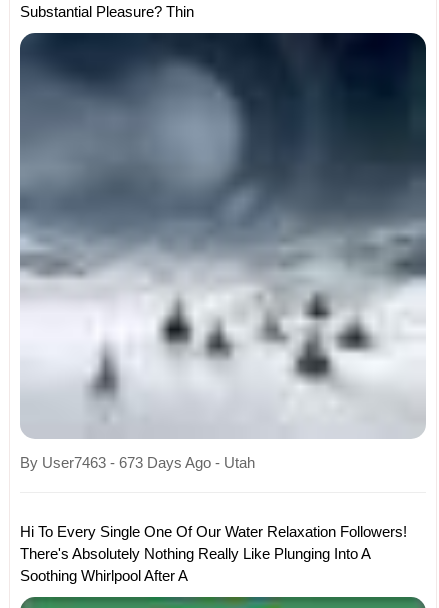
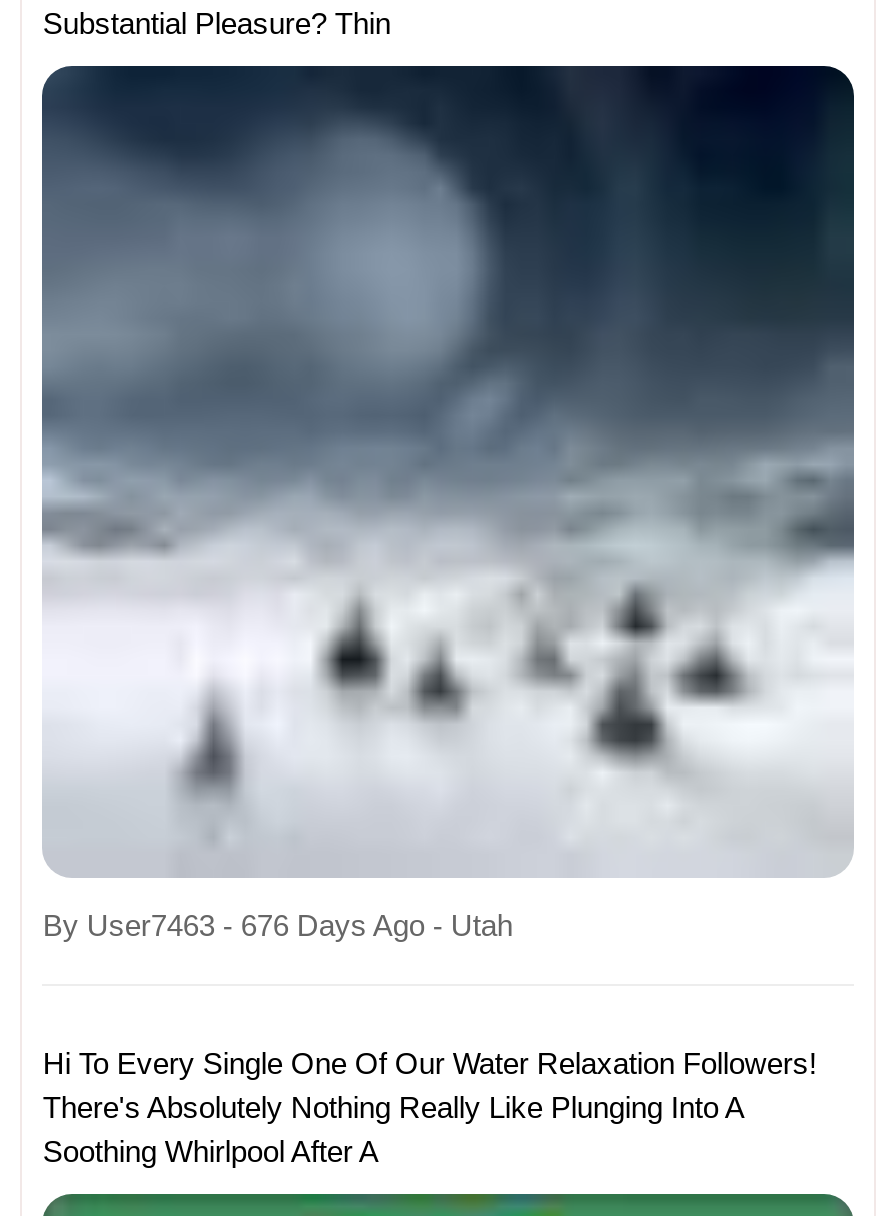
[20,454,263,471] By User7463 - 673 Days Ago - Utah -> [43,907,529,941] By User7463 - 676 Days Ago - Utah

